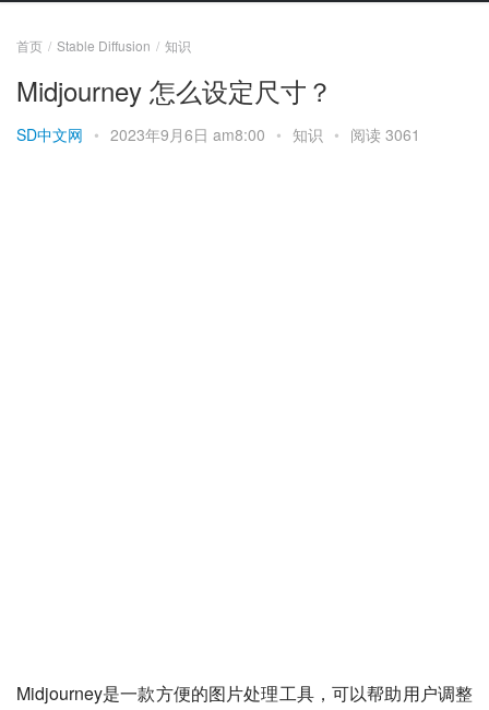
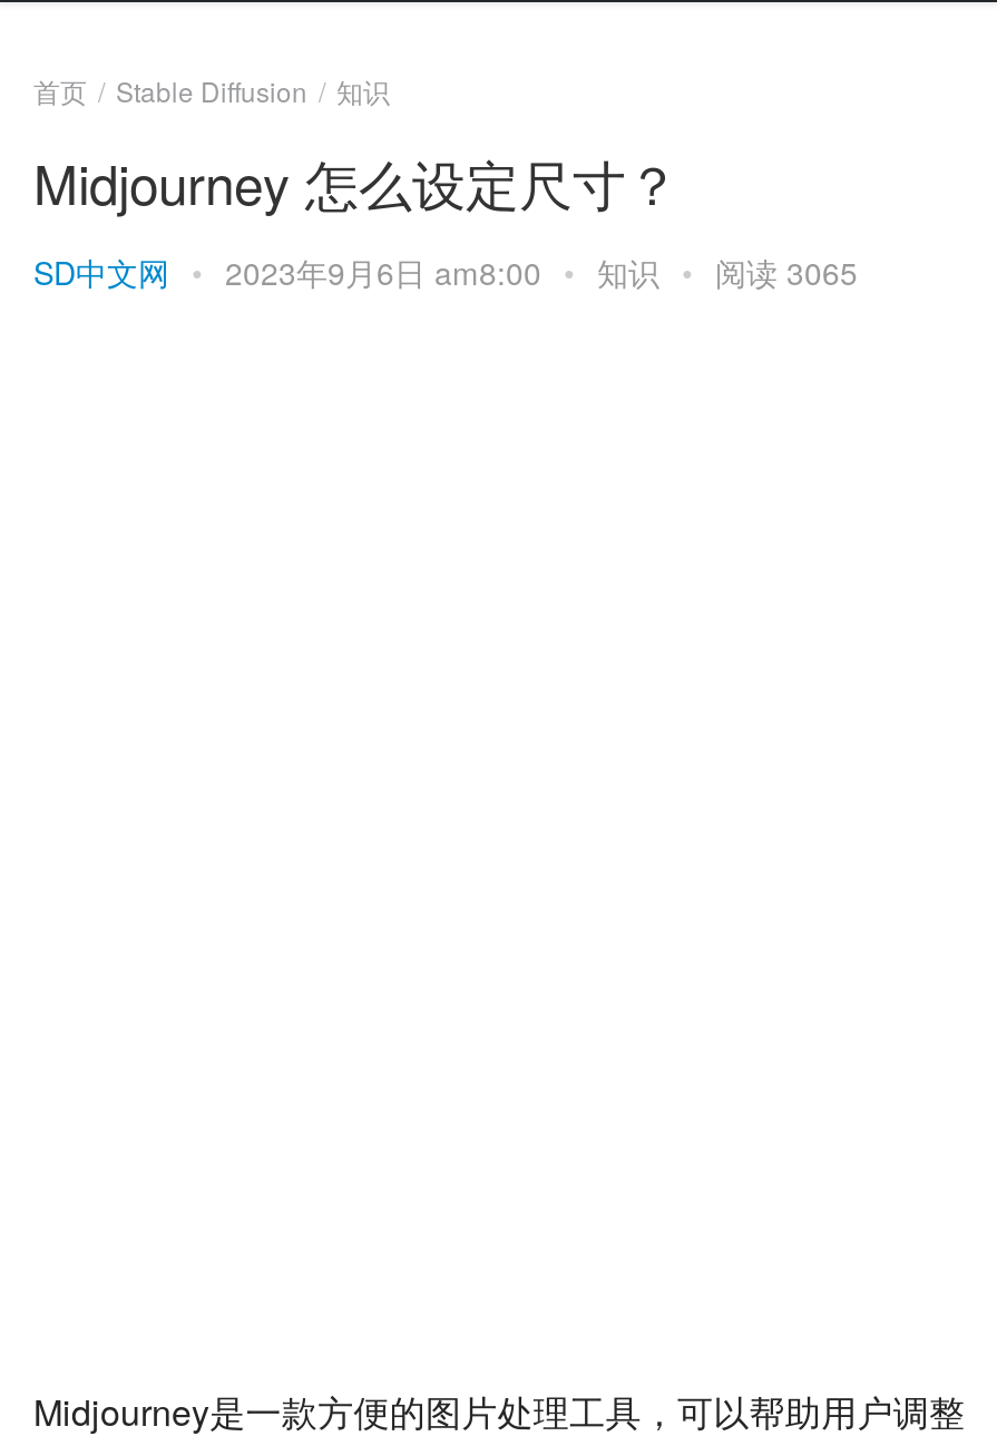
[16,123,420,145] SD中文网 • 2023年9月6日 am8:00 • 知识 • 阅读 3061 -> [33,250,858,294] SD中文网 • 2023年9月6日 am8:00 • 知识 • 阅读 3065

